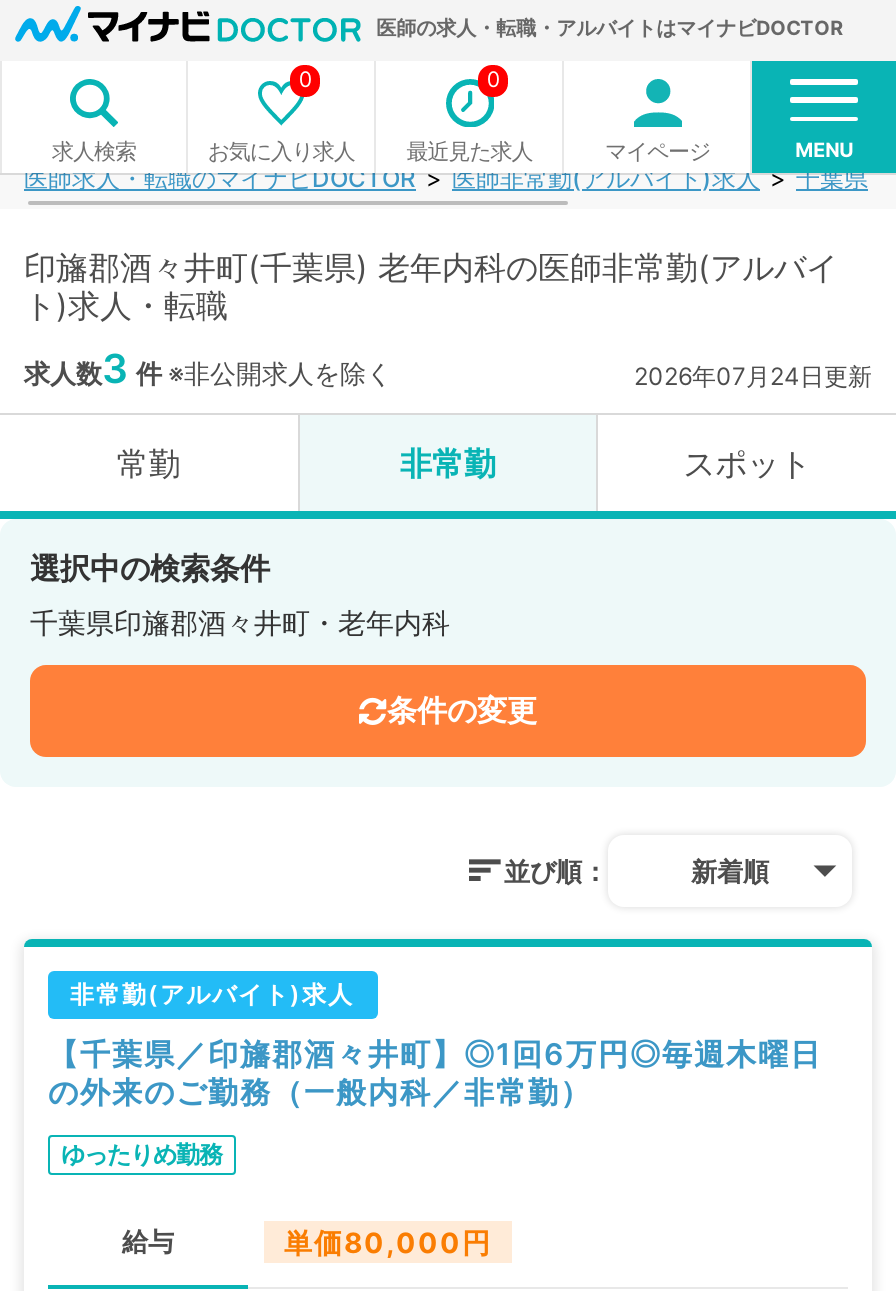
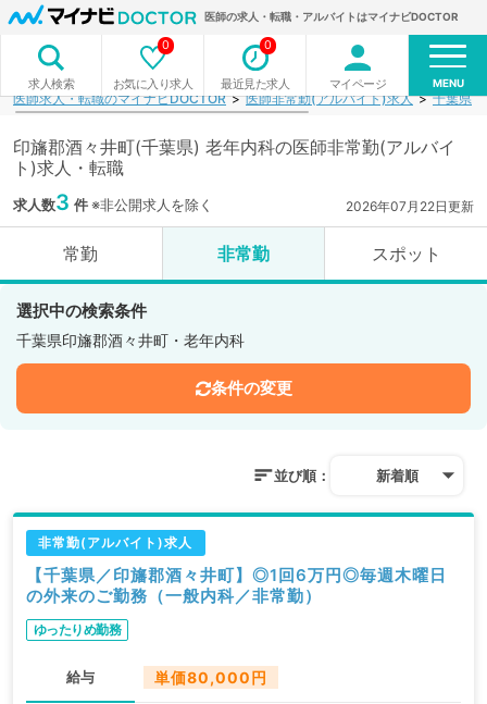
[634,361,872,391] 2026年07月24日更新 -> [346,198,474,214] 2026年07月22日更新

